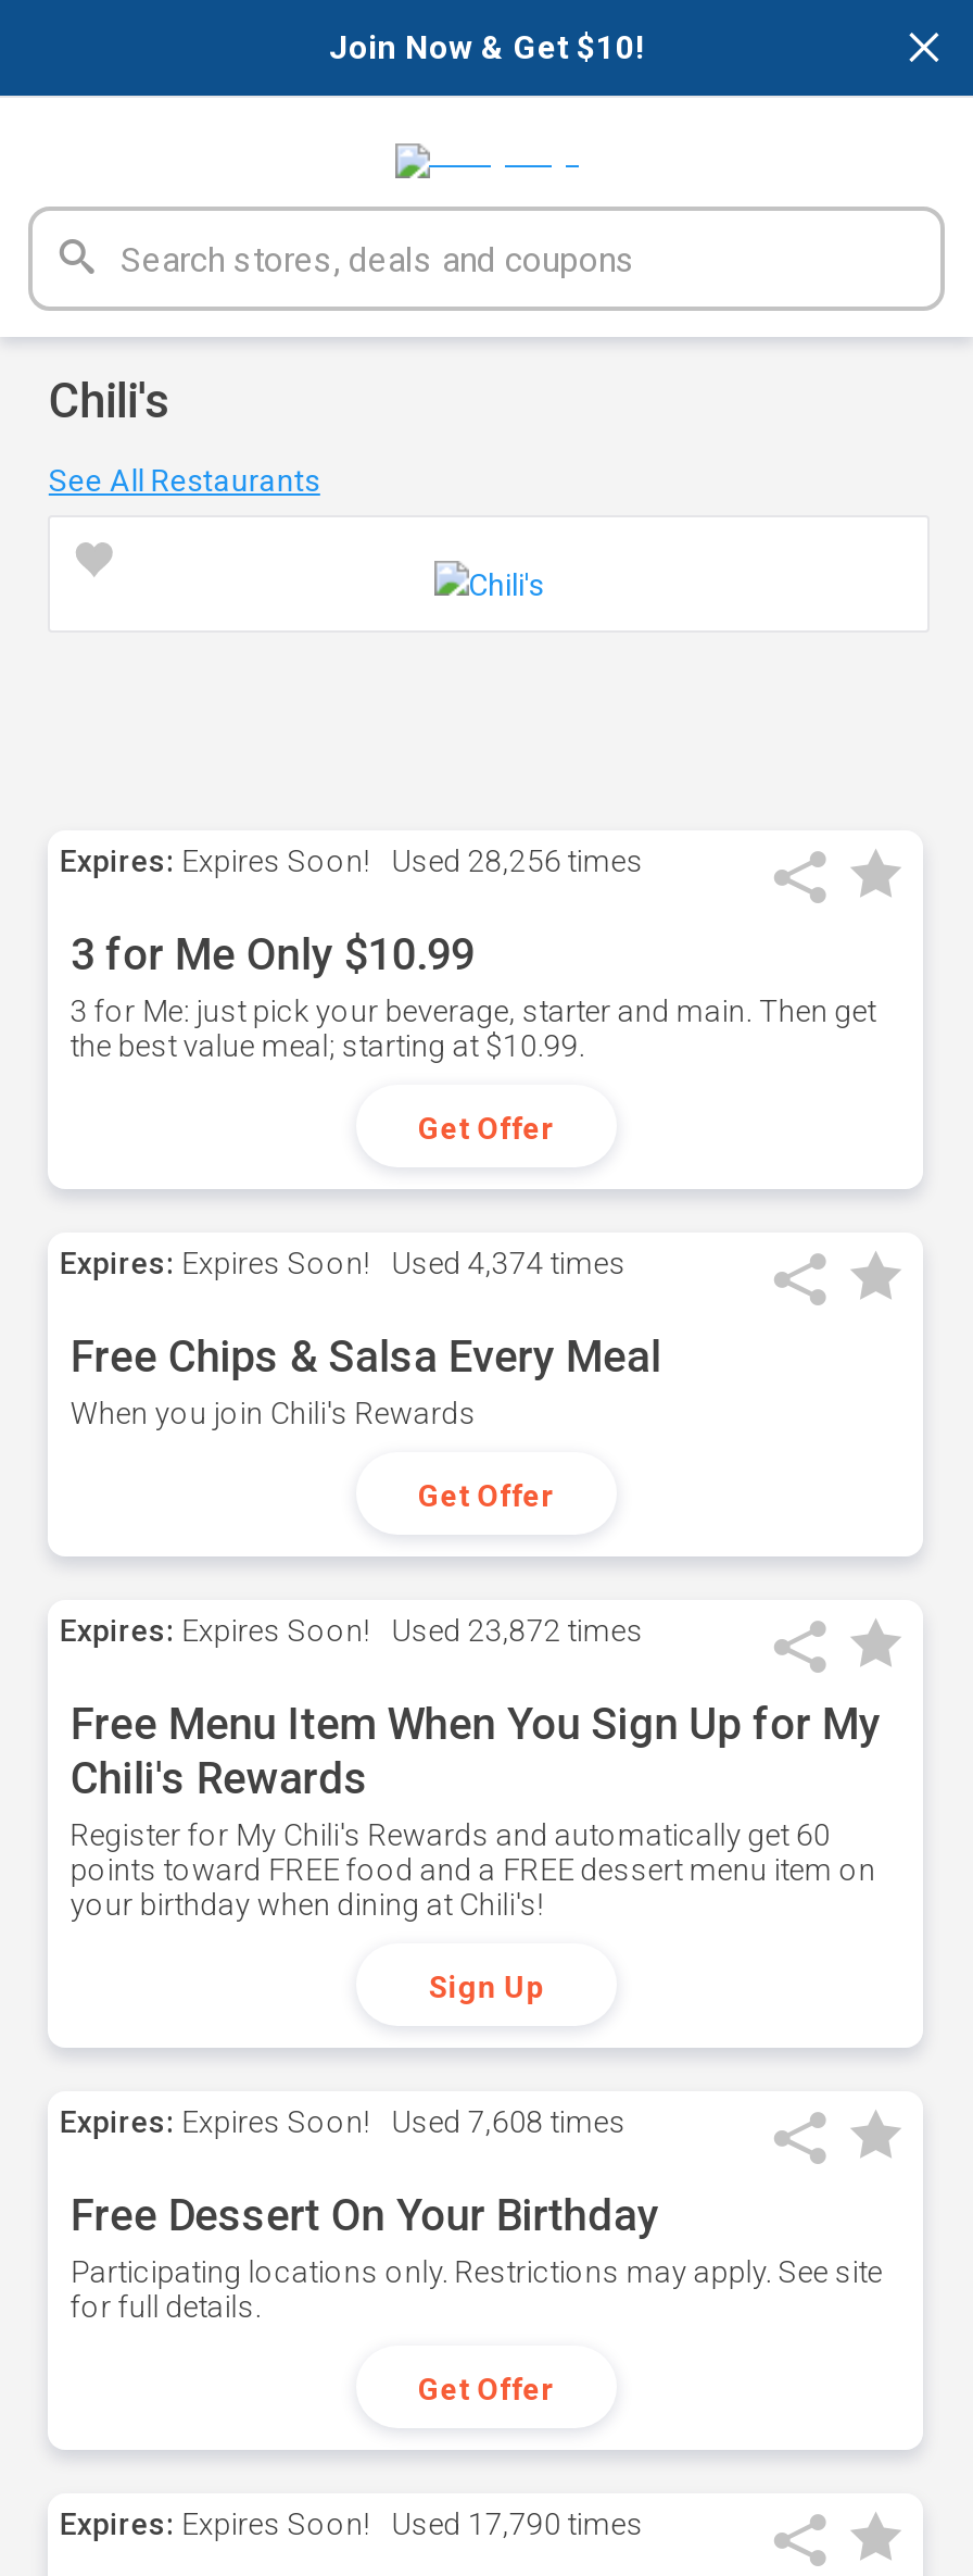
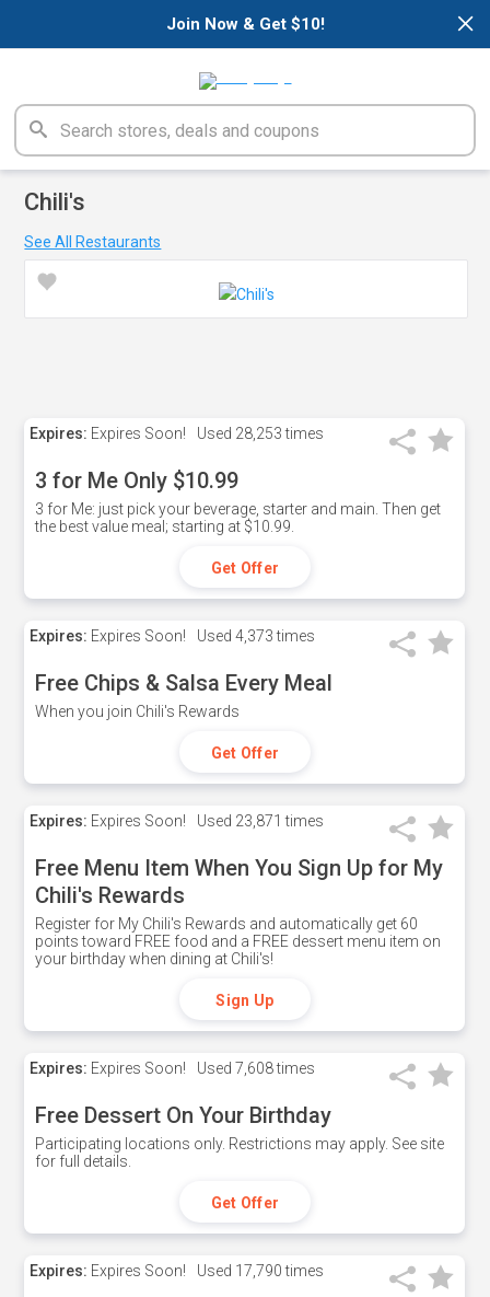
[60,843,644,878] Expires: Expires Soon! Used 28,256 times -> [30,425,324,442] Expires: Expires Soon! Used 28,253 times
[60,1246,626,1280] Expires: Expires Soon! Used 4,374 times -> [30,627,315,645] Expires: Expires Soon! Used 4,373 times
[60,1613,644,1648] Expires: Expires Soon! Used 23,872 times -> [30,812,324,830] Expires: Expires Soon! Used 23,871 times

